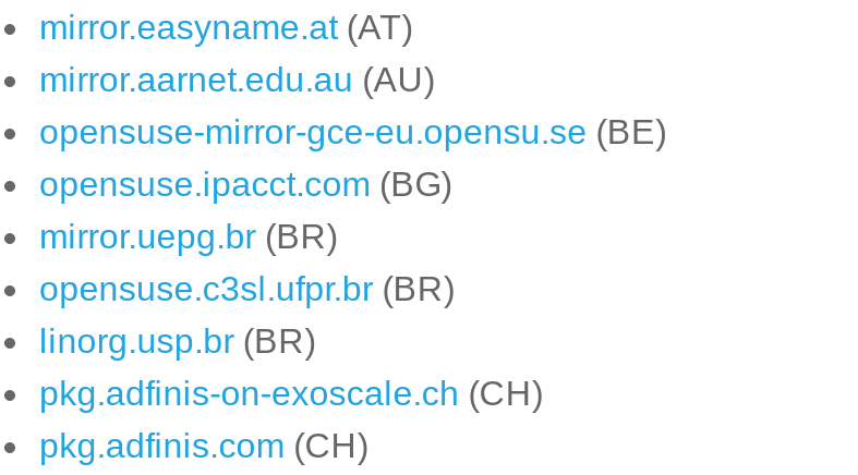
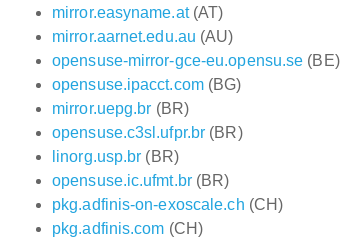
none -> [52,172,229,189] opensuse.ic.ufmt.br (BR)

